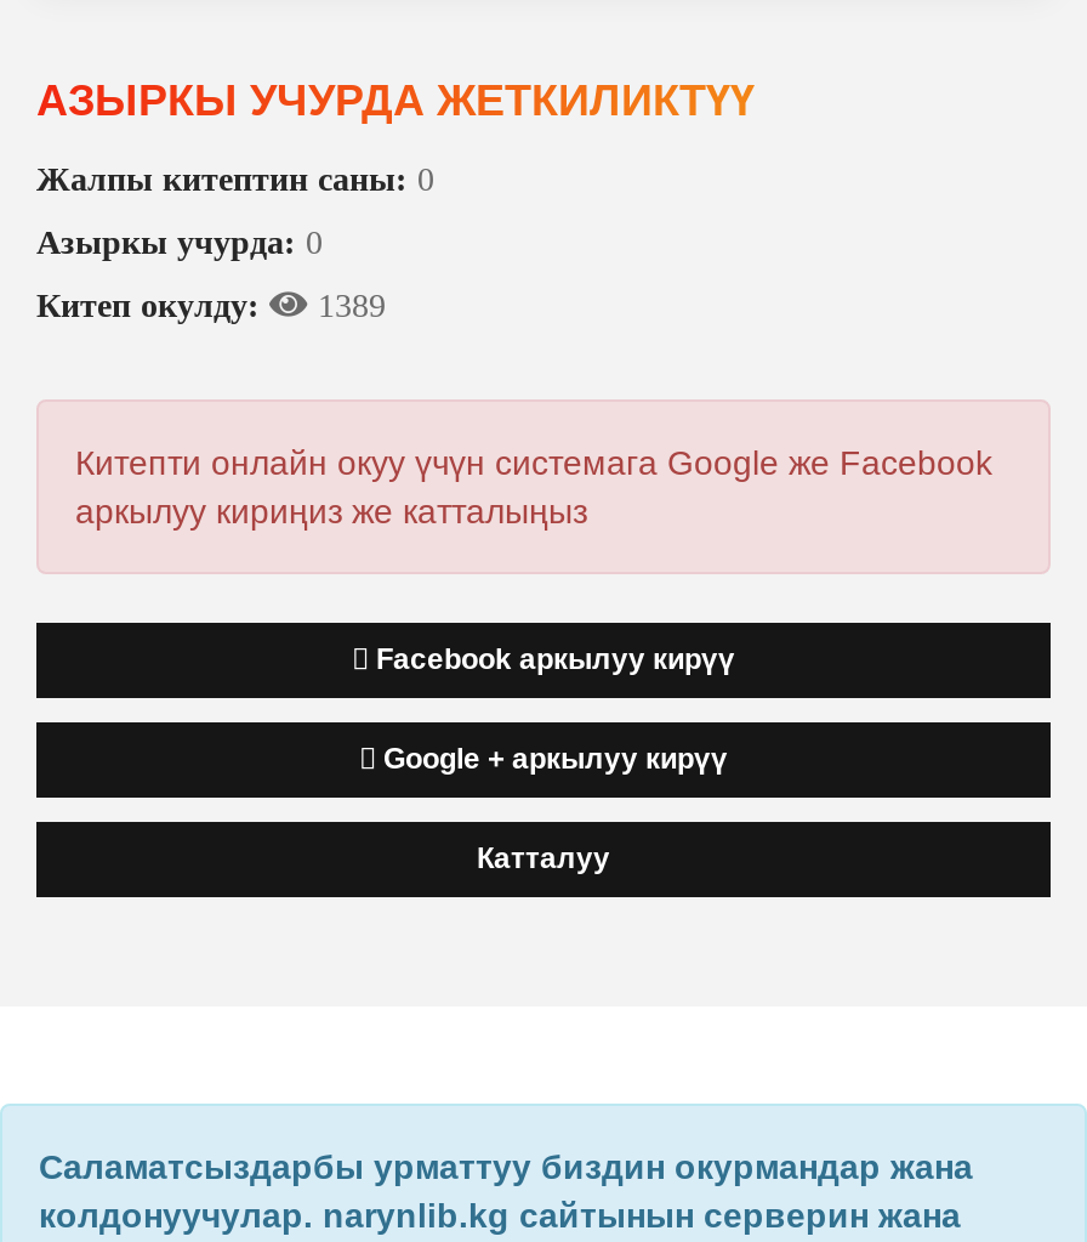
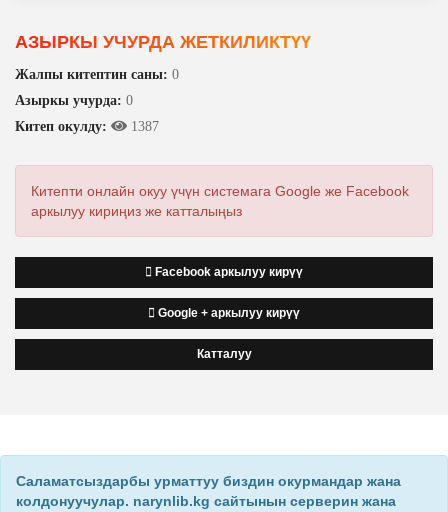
[36,288,386,324] Китеп окулду: 1389 -> [15,119,159,134] Китеп окулду: 1387

